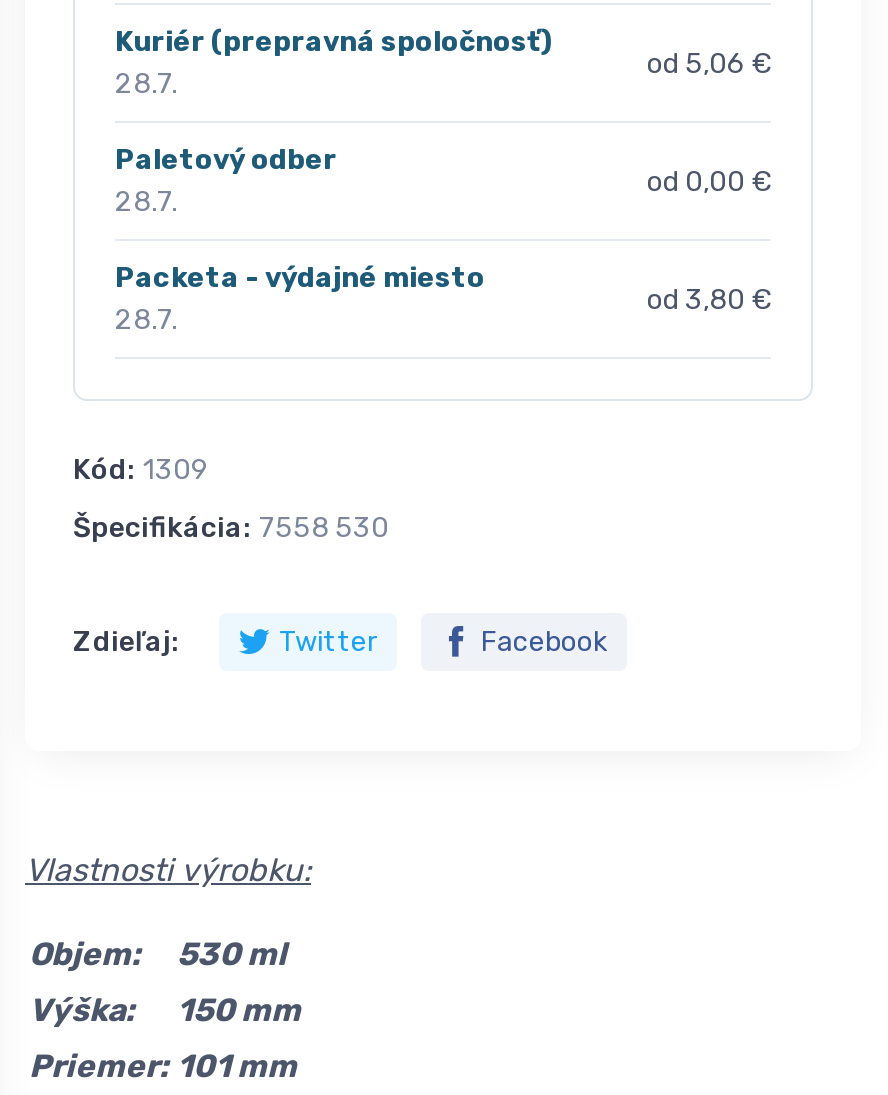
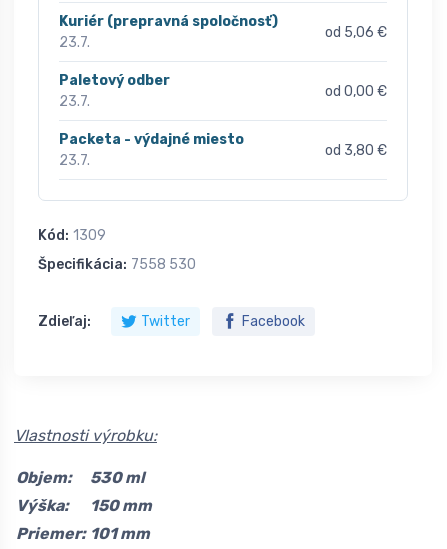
[115,68,177,102] 28.7. -> [59,34,90,51] 23.7.
[115,186,177,220] 28.7. -> [59,93,90,110] 23.7.
[115,304,177,338] 28.7. -> [59,152,90,169] 23.7.

